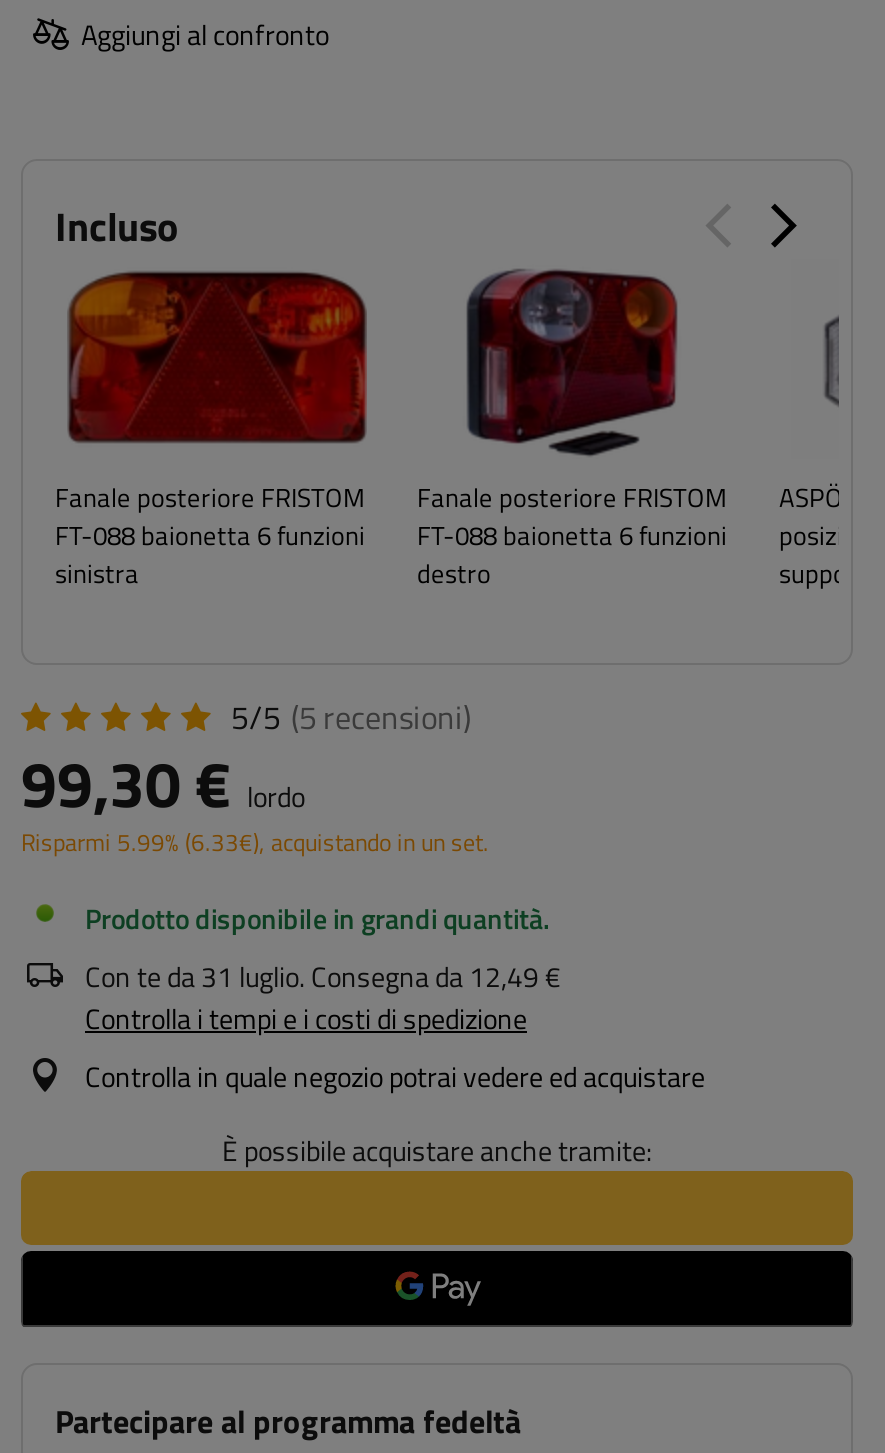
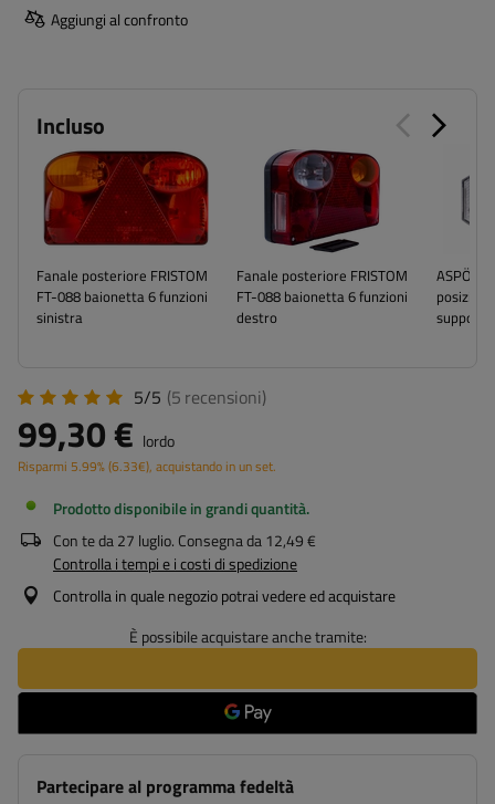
[85,955,561,997] Con te da 31 luglio. Consegna da 12,49 € -> [53,529,316,552] Con te da 27 luglio. Consegna da 12,49 €

